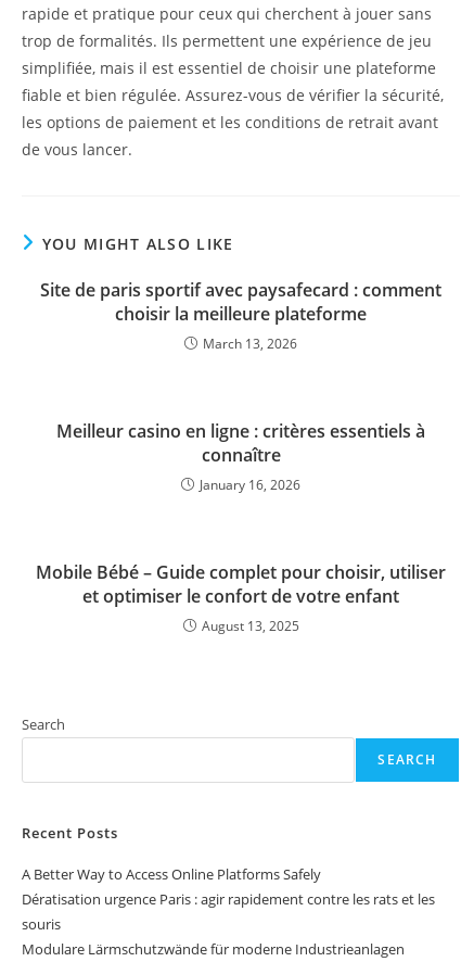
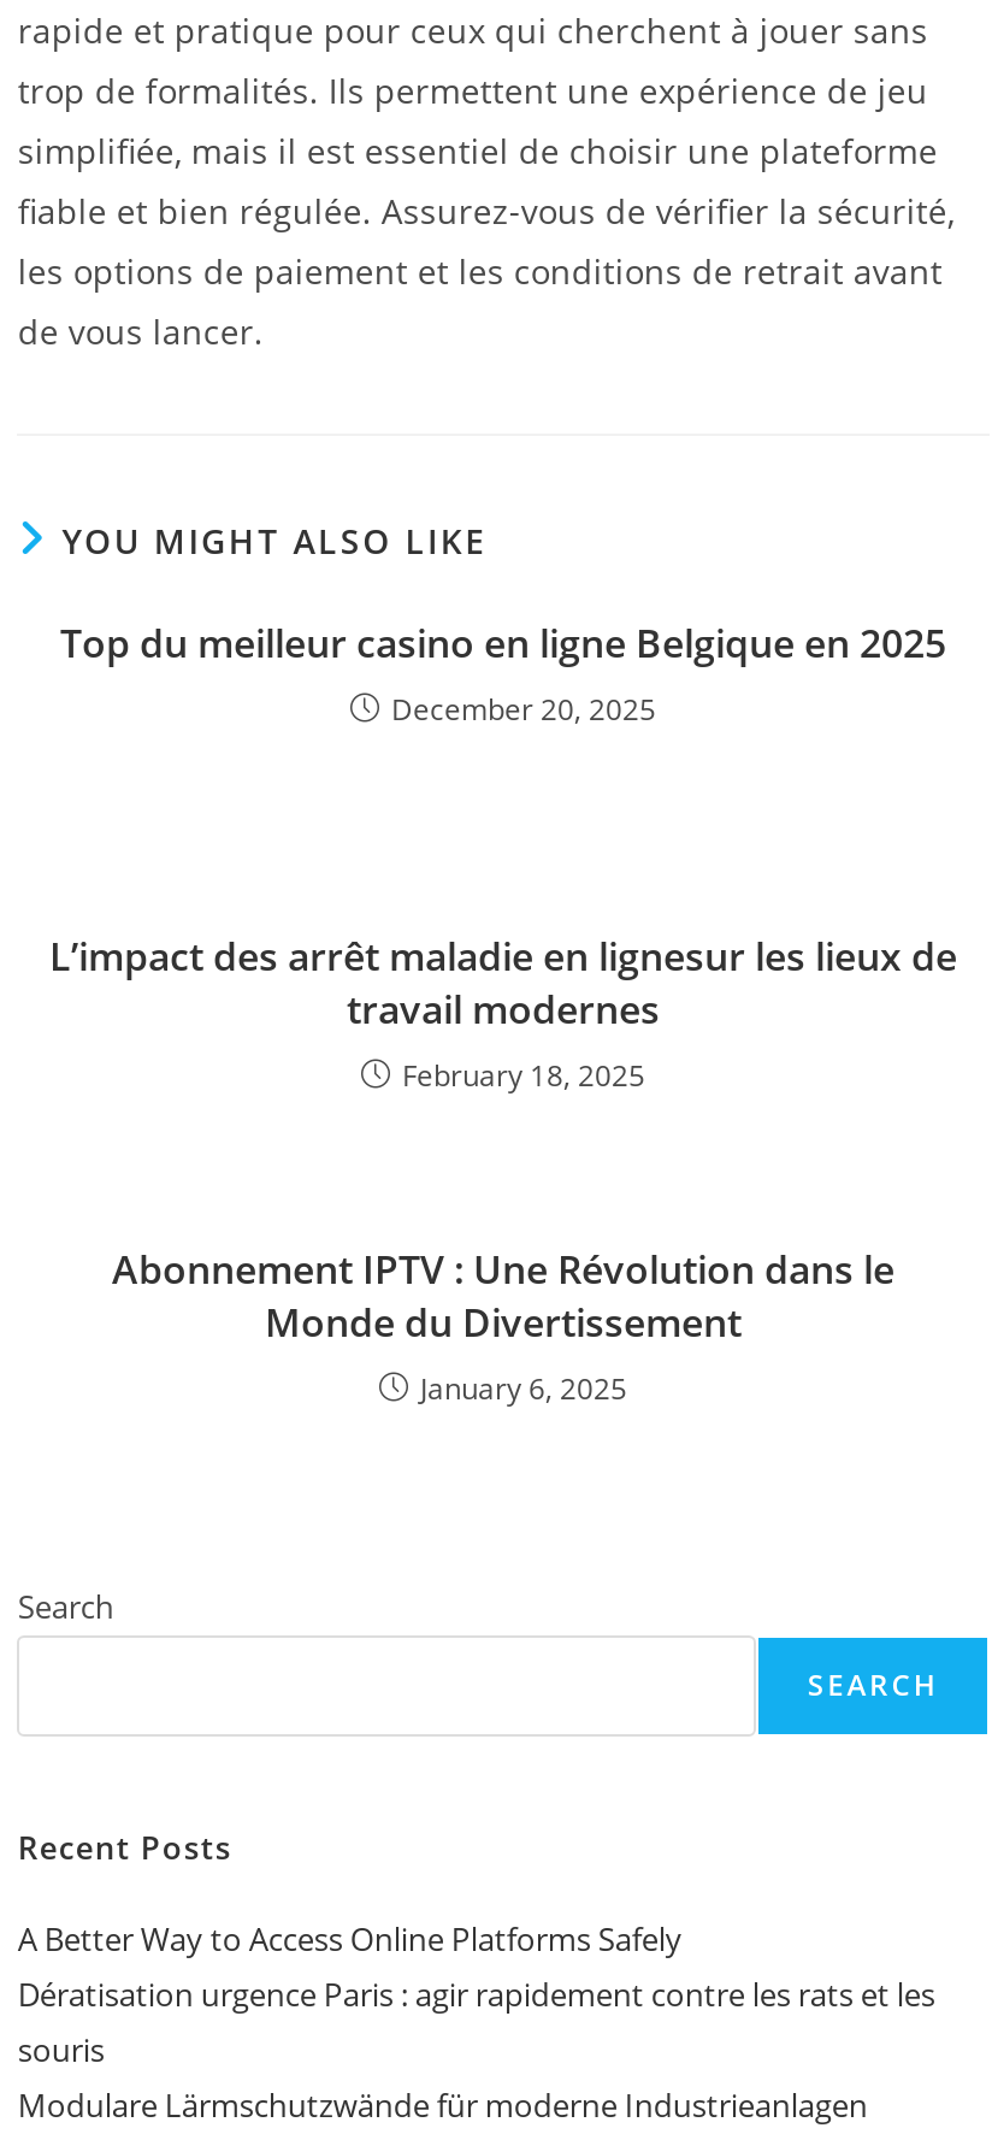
[40,278,441,353] Site de paris sportif avec paysafecard : comment | choisir la meilleure plateforme | March 13, 2026 -> [60,617,946,730] Top du meilleur casino en ligne Belgique en 2025 | December 20, 2025
[56,419,425,494] Meilleur casino en ligne : critères essentiels à | connaître | January 16, 2026 -> [49,930,957,1096] L’impact des arrêt maladie en lignesur les lieux de | travail modernes | February 18, 2025
[36,560,446,635] Mobile Bébé – Guide complet pour choisir, utiliser | et optimiser le confort de votre enfant | August 13, 2025 -> [112,1243,894,1409] Abonnement IPTV : Une Révolution dans le | Monde du Divertissement | January 6, 2025

